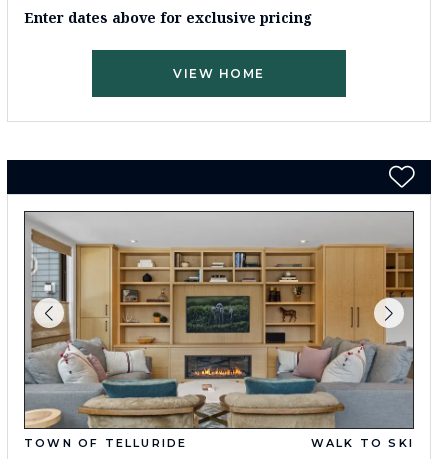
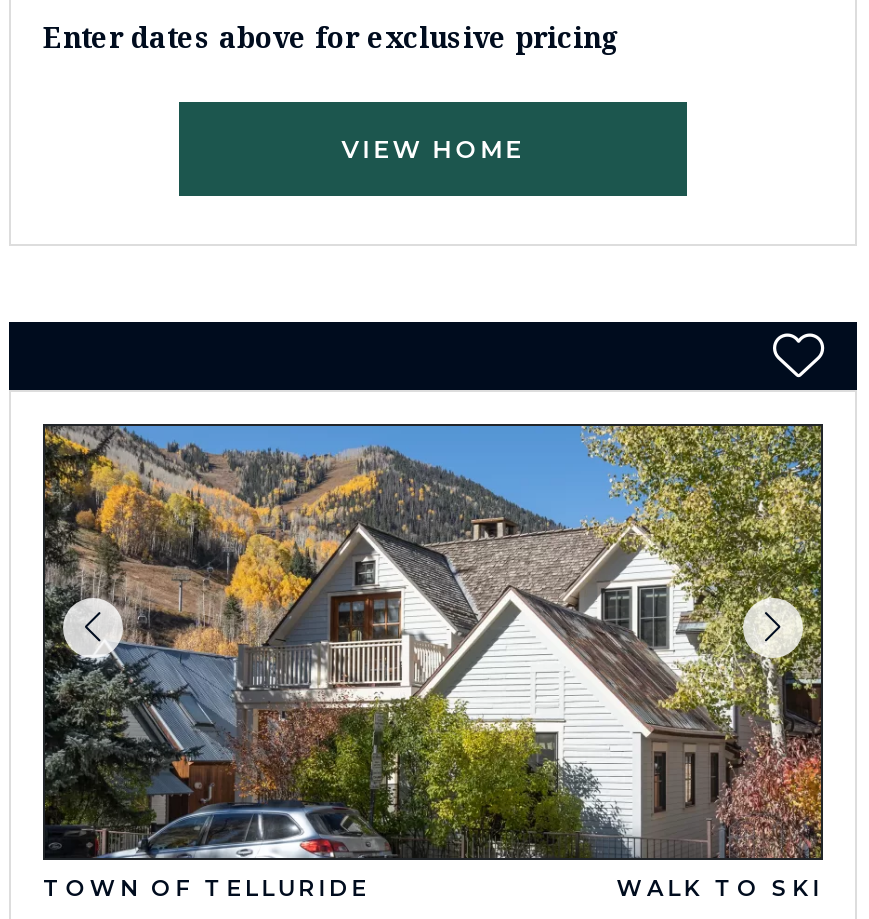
[24,211,414,429] [image] -> [43,424,823,860] [image]

